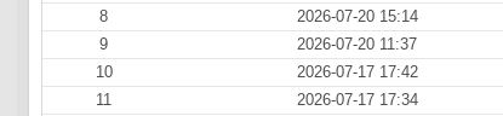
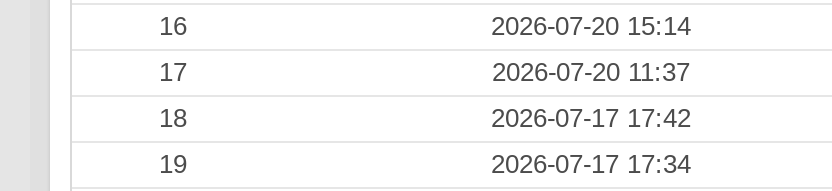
[99,7,108,25] 8 -> [159,11,187,41] 16
[99,35,108,53] 9 -> [159,57,187,87] 17
[95,63,112,81] 10 -> [159,103,187,133] 18
[96,91,112,109] 11 -> [159,149,187,179] 19

